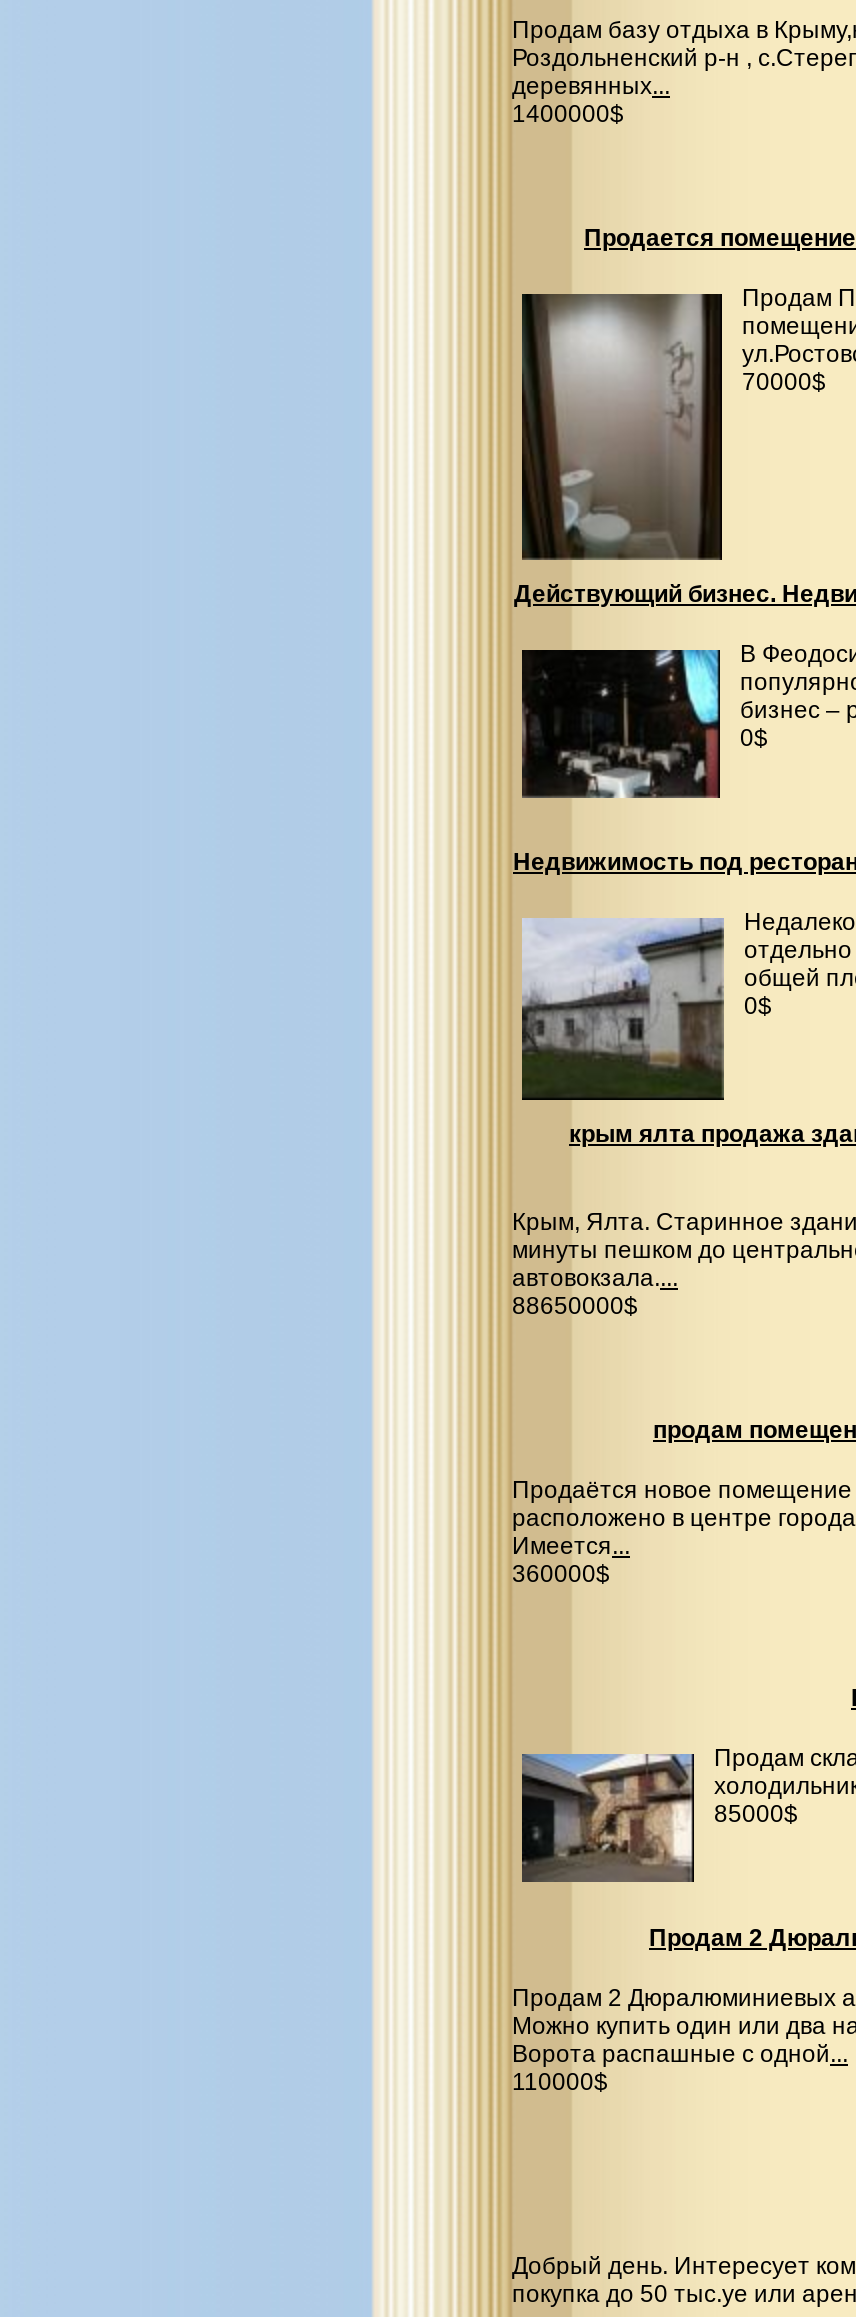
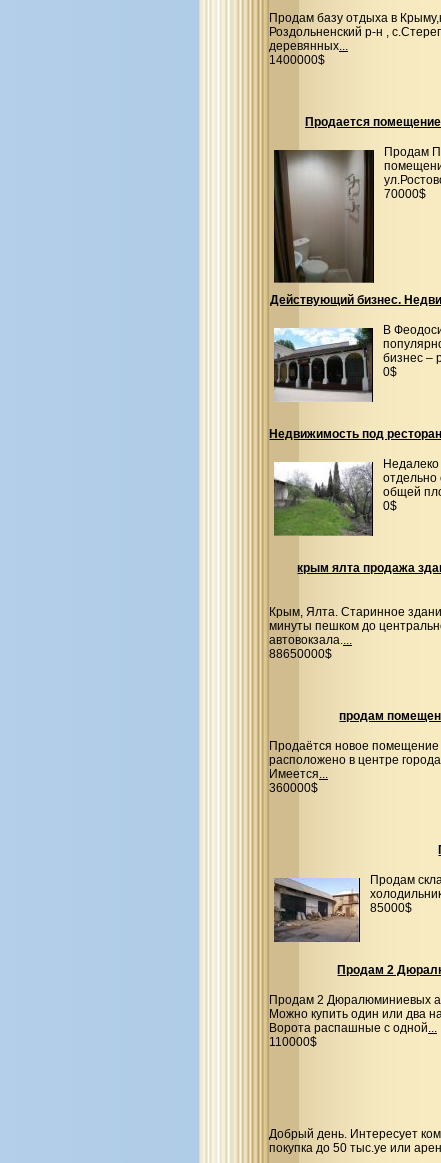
[520,648,720,800] [image] -> [273,327,373,402] [image]
[520,918,726,1102] [image] -> [273,462,375,551] [image]
[520,1752,694,1872] [image] -> [274,878,360,942] [image]

